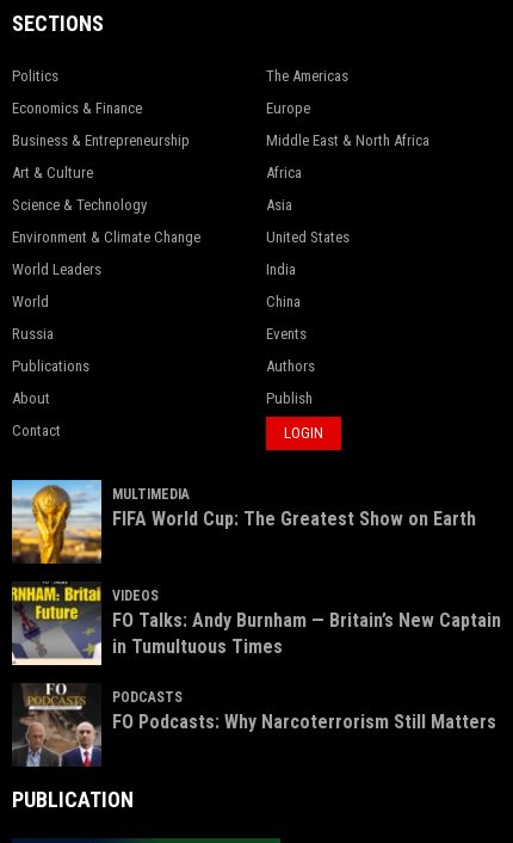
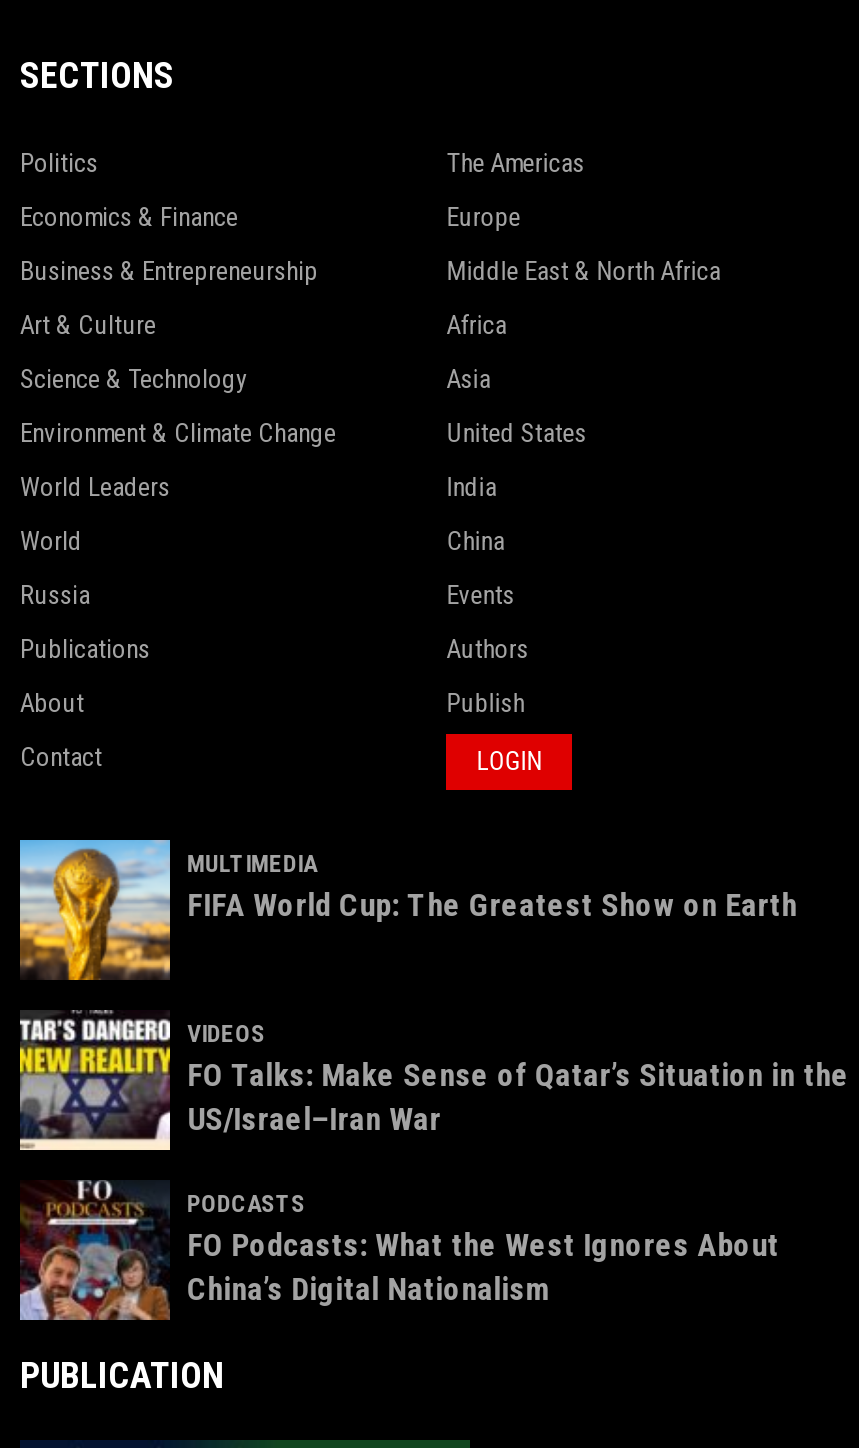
[11,585,501,664] [image] | FO Talks: Andy Burnham — Britain’s New Captain | in Tumultuous Times -> [18,1016,849,1148] [image] | FO Talks: Make Sense of Qatar’s Situation in the | US/Israel–Iran War
[12,683,496,768] [image] | FO Podcasts: Why Narcoterrorism Still Matters -> [18,1182,779,1322] [image] | FO Podcasts: What the West Ignores About | China’s Digital Nationalism

